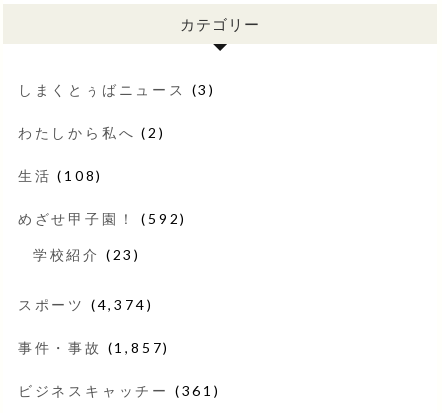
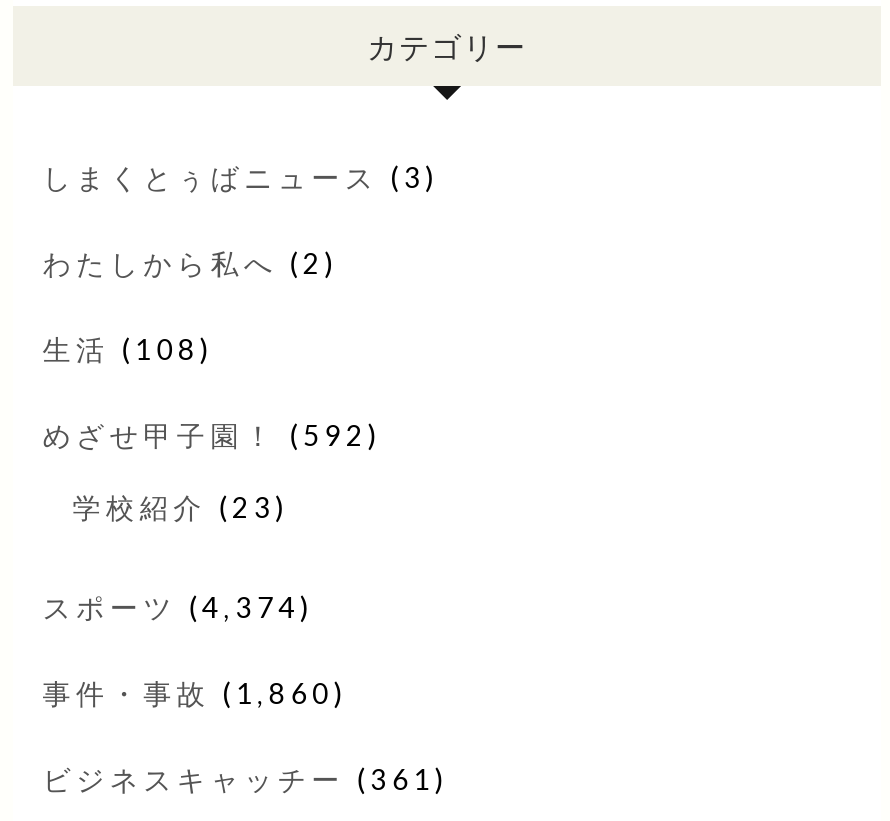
[18,339,170,356] 事件・事故(1,857) -> [42,677,347,711] 事件・事故(1,860)

